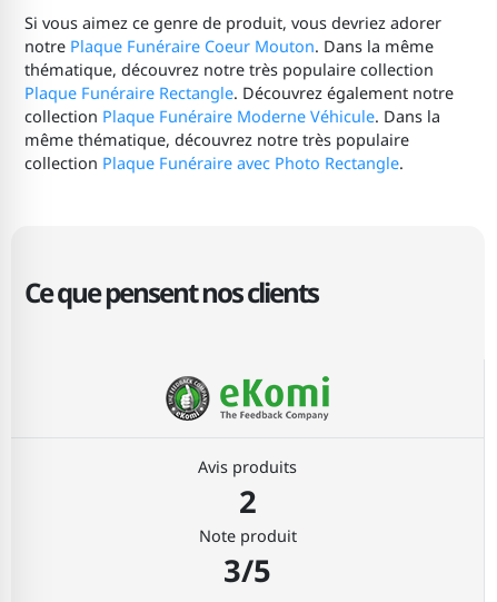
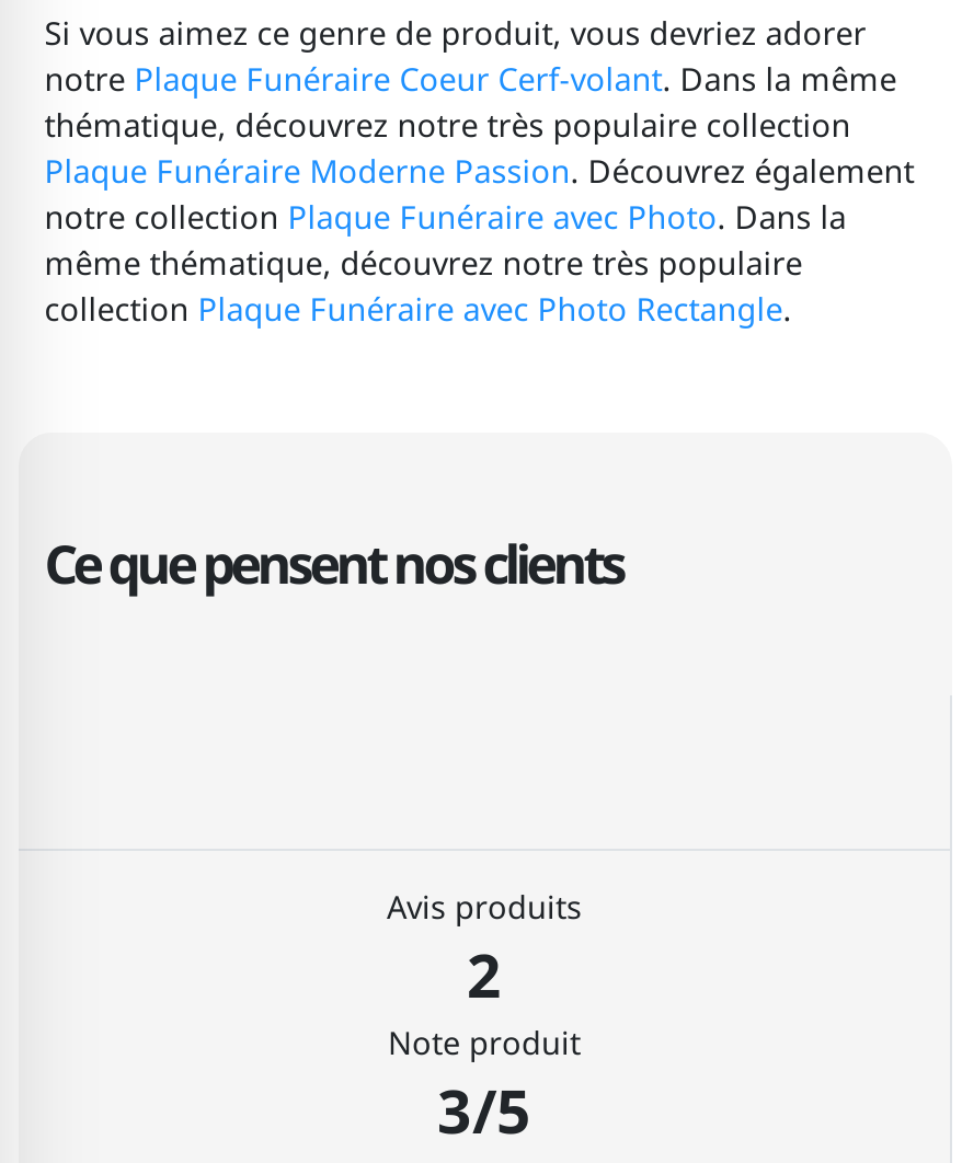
[24,36,433,57] notre Plaque Funéraire Coeur Mouton. Dans la même -> [44,58,897,100] notre Plaque Funéraire Coeur Cerf-volant. Dans la même
[24,82,453,127] Plaque Funéraire Rectangle. Découvrez également notre | collection Plaque Funéraire Moderne Véhicule. Dans la -> [44,150,914,238] Plaque Funéraire Moderne Passion. Découvrez également | notre collection Plaque Funéraire avec Photo. Dans la
[165,375,211,422] [image] -> none
[219,375,330,421] [image] -> none

